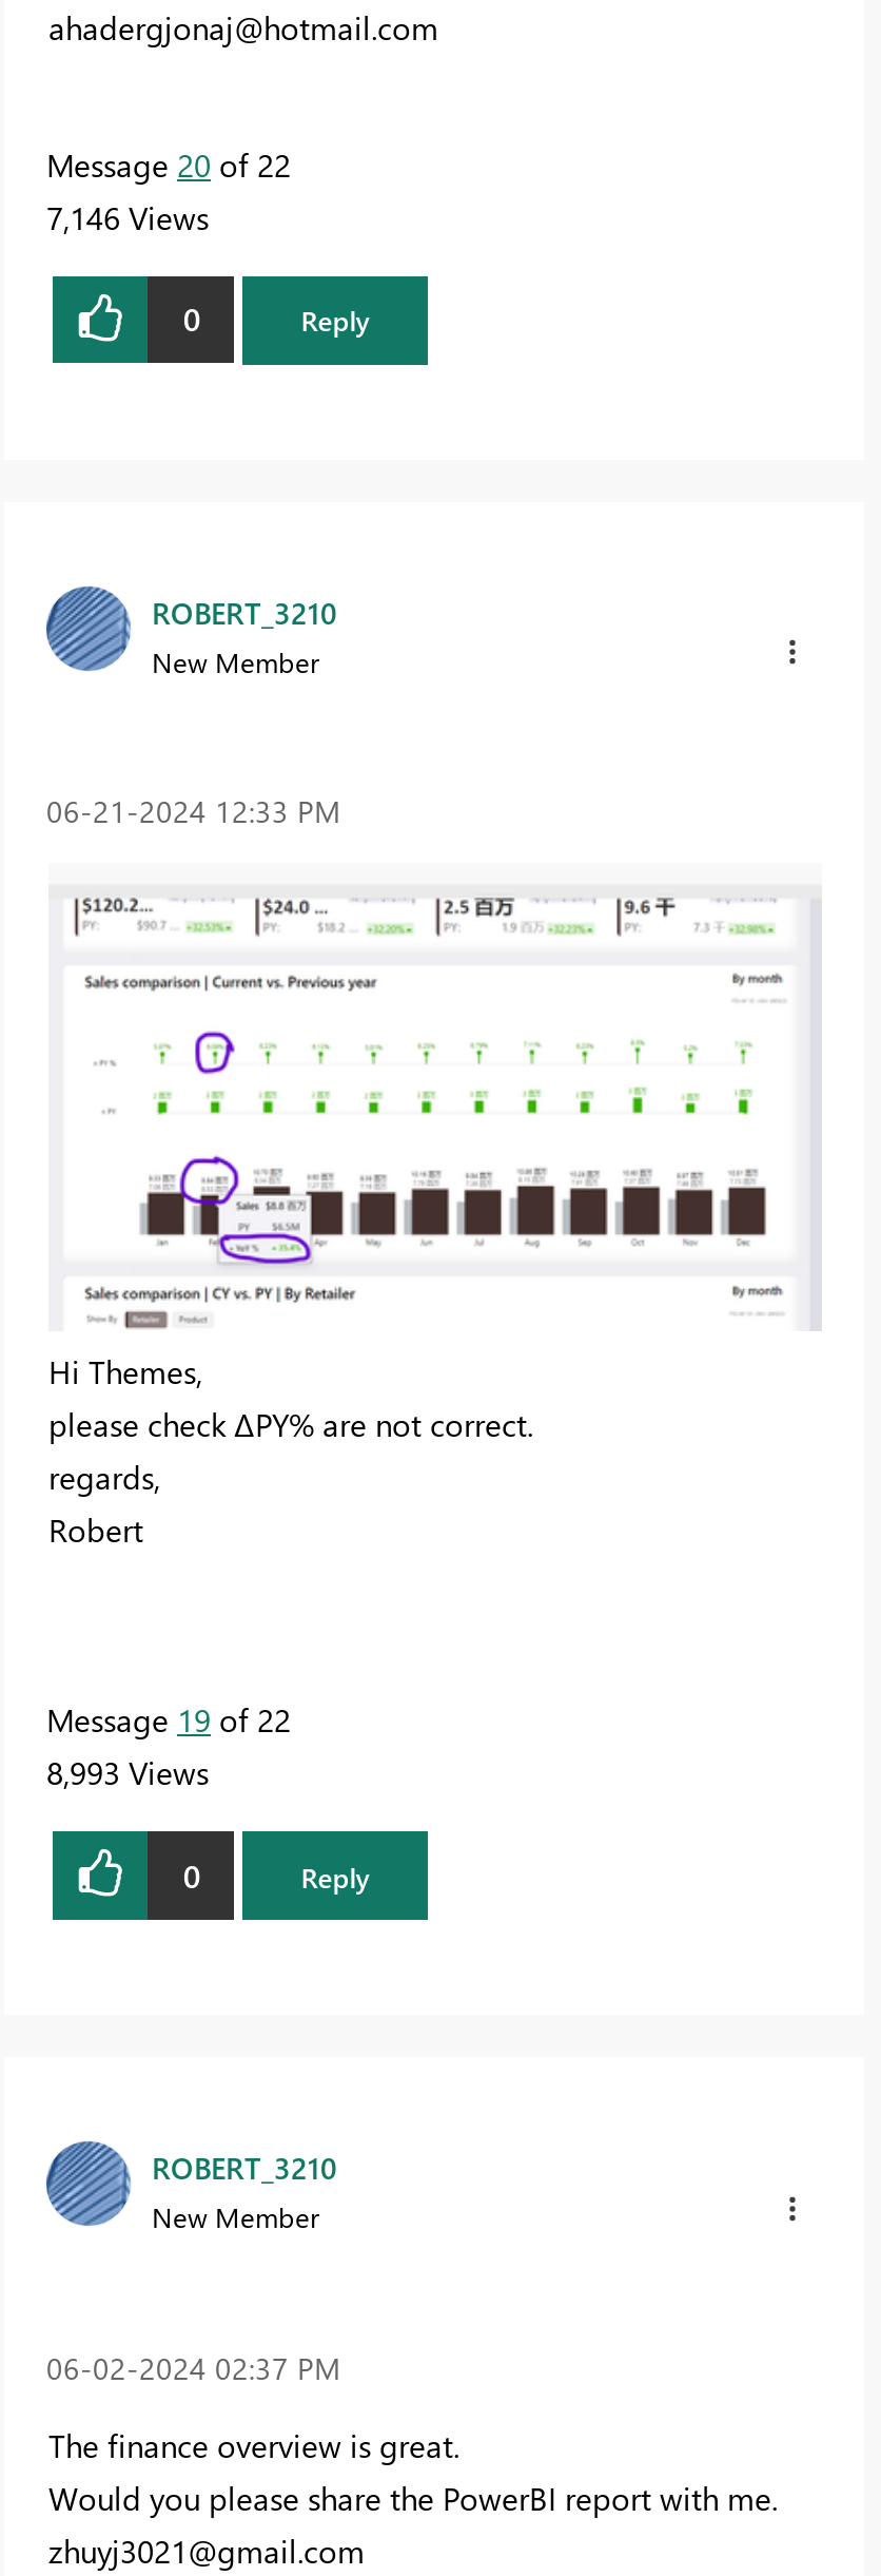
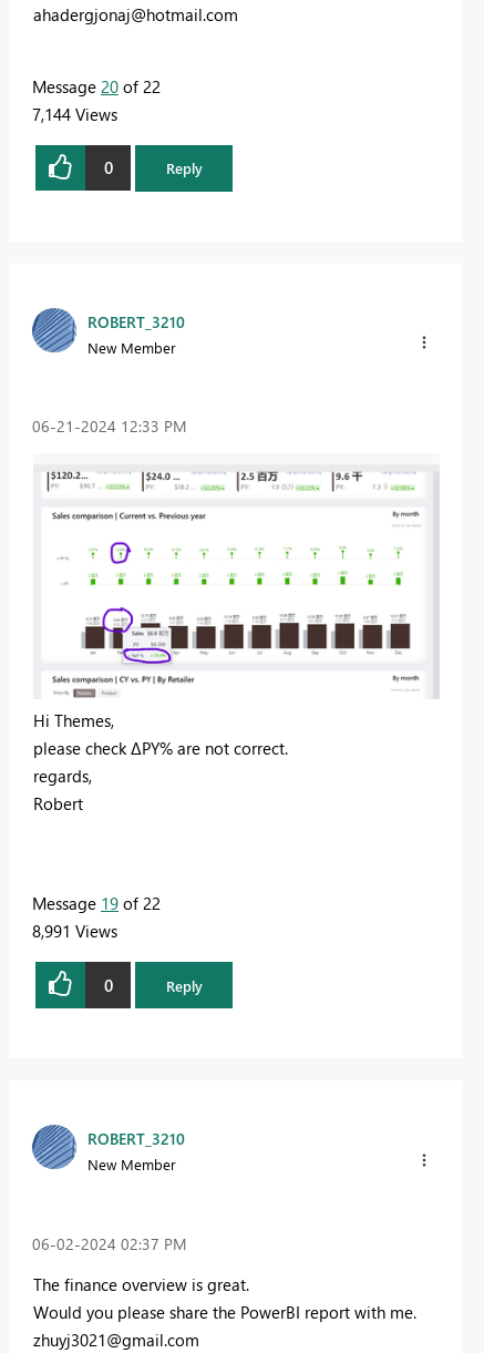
[46,196,209,238] 7,146 Views -> [32,103,117,125] 7,144 Views
[46,1752,209,1794] 8,993 Views -> [32,920,117,942] 8,991 Views

